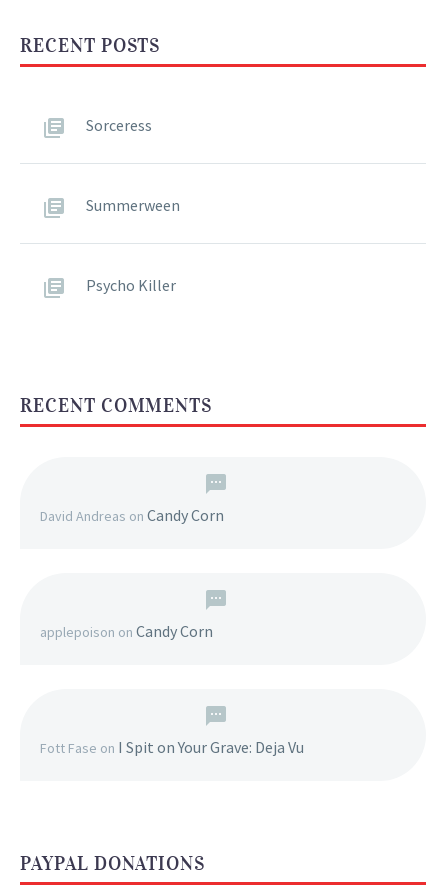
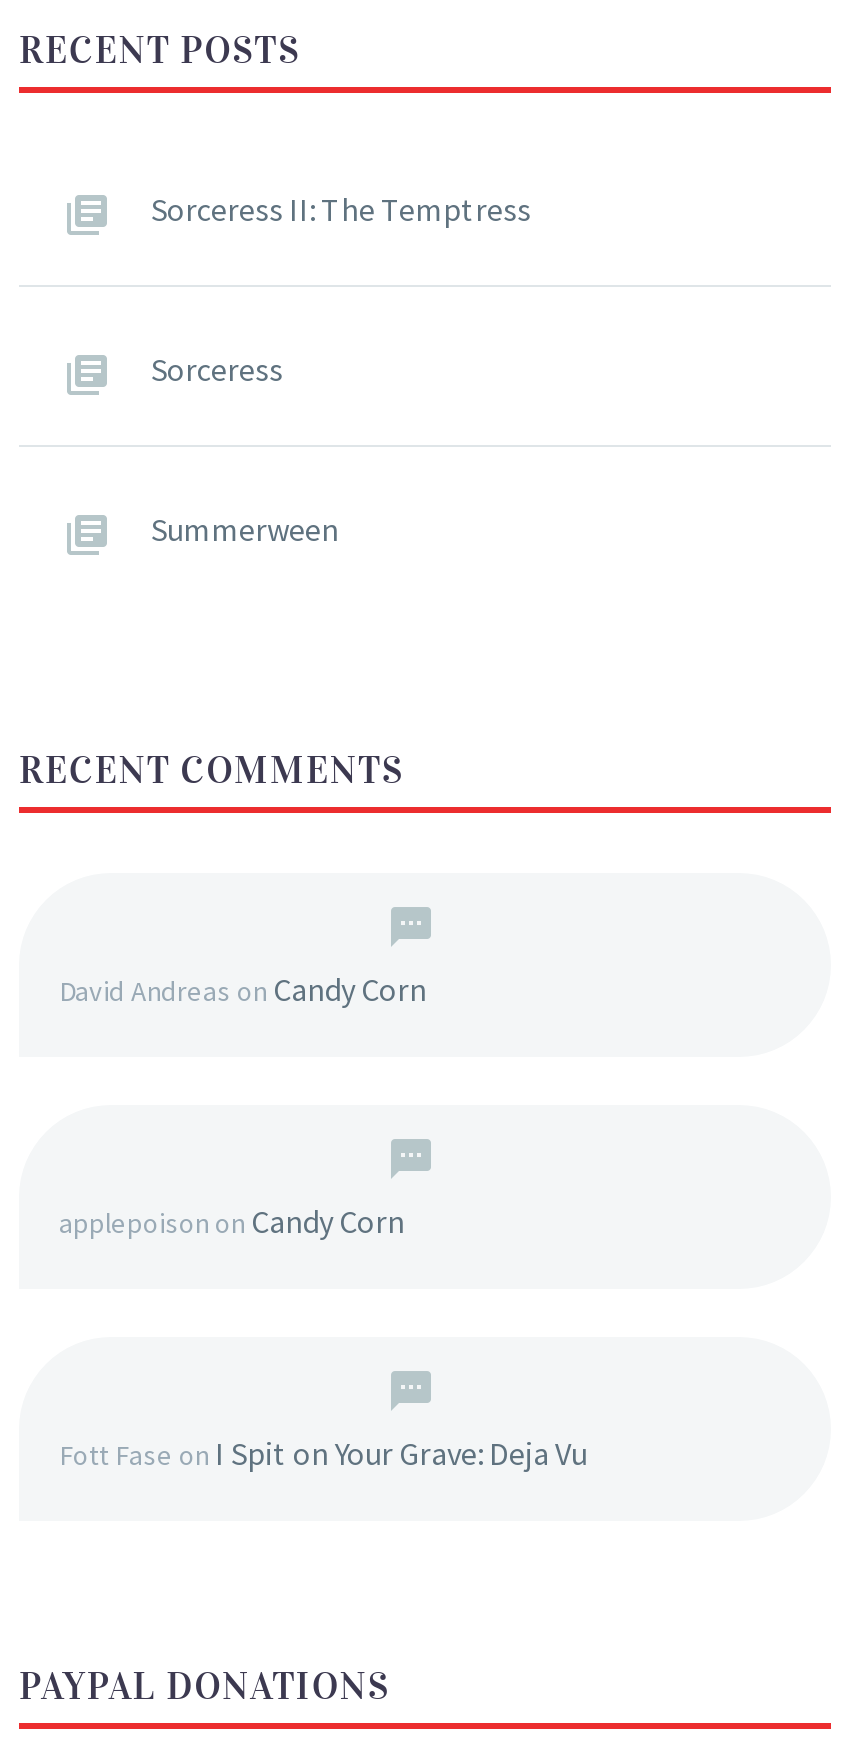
none -> [151,188,531,228] Sorceress II: The Temptress
moved [86,114,180,214] -> [151,348,339,548]: Sorceress | Summerween
[86,274,176,294] Psycho Killer -> none

